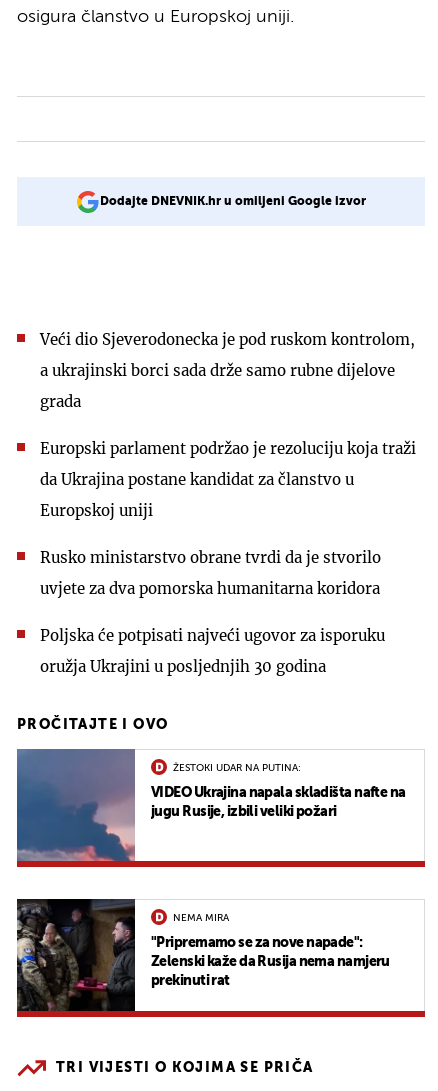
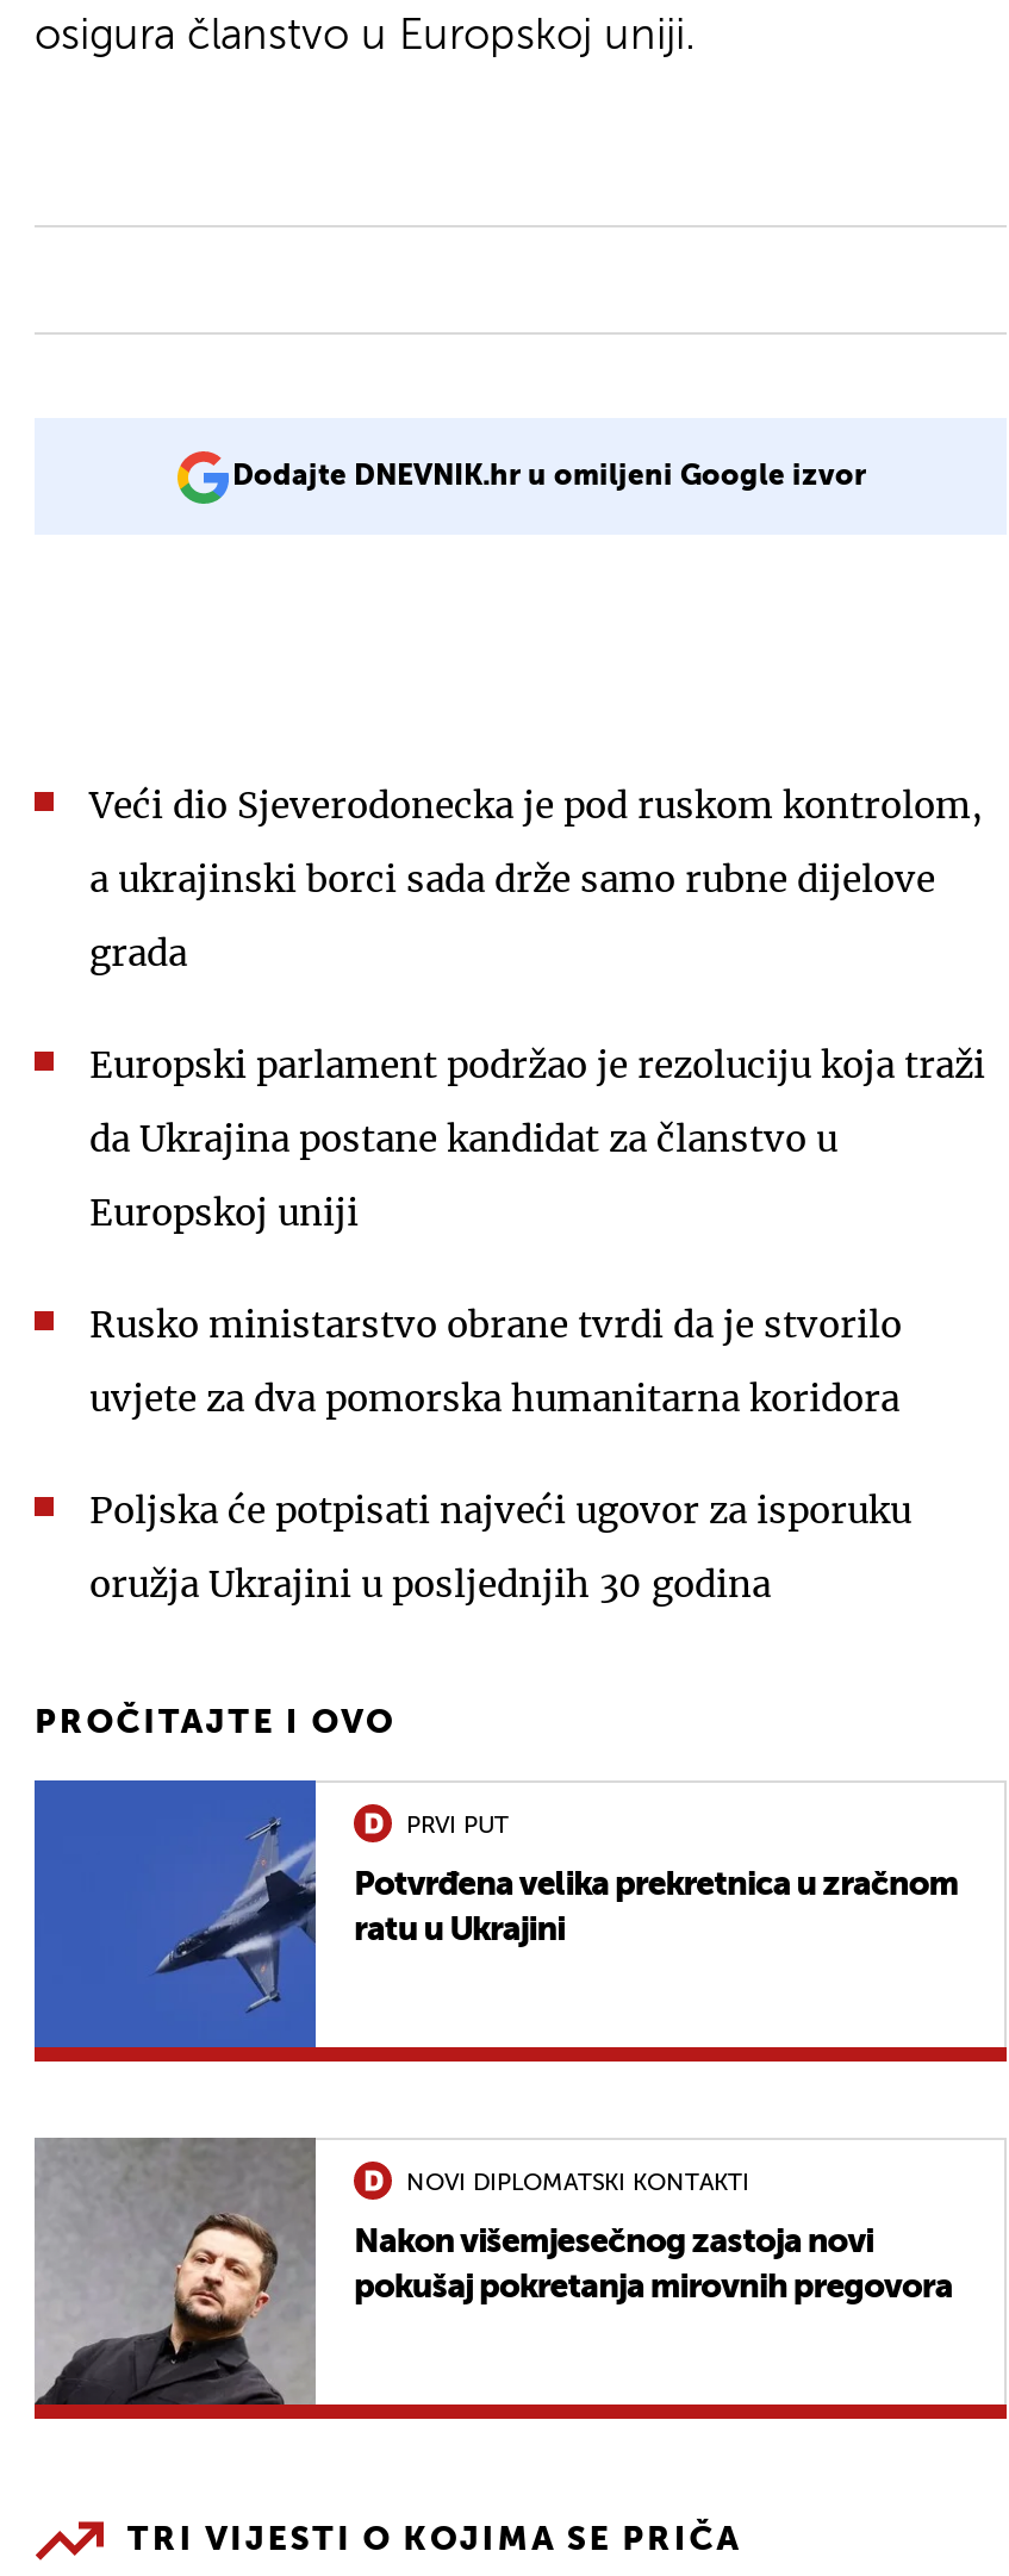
[17,749,406,862] [image] | VIDEO Ukrajina napala skladišta nafte na | jugu Rusije, izbili veliki požari -> [35,1780,958,2050] [image] | Potvrđena velika prekretnica u zračnom | ratu u Ukrajini
[173,763,301,773] ŽESTOKI UDAR NA PUTINA: -> [406,1814,509,1838] PRVI PUT
[17,899,390,1012] [image] | "Pripremamo se za nove napade": | Zelenski kaže da Rusija nema namjeru | prekinuti rat -> [35,2135,953,2407] [image] | Nakon višemjesečnog zastoja novi | pokušaj pokretanja mirovnih pregovora
[173,913,229,923] NEMA MIRA -> [406,2171,749,2195] NOVI DIPLOMATSKI KONTAKTI

